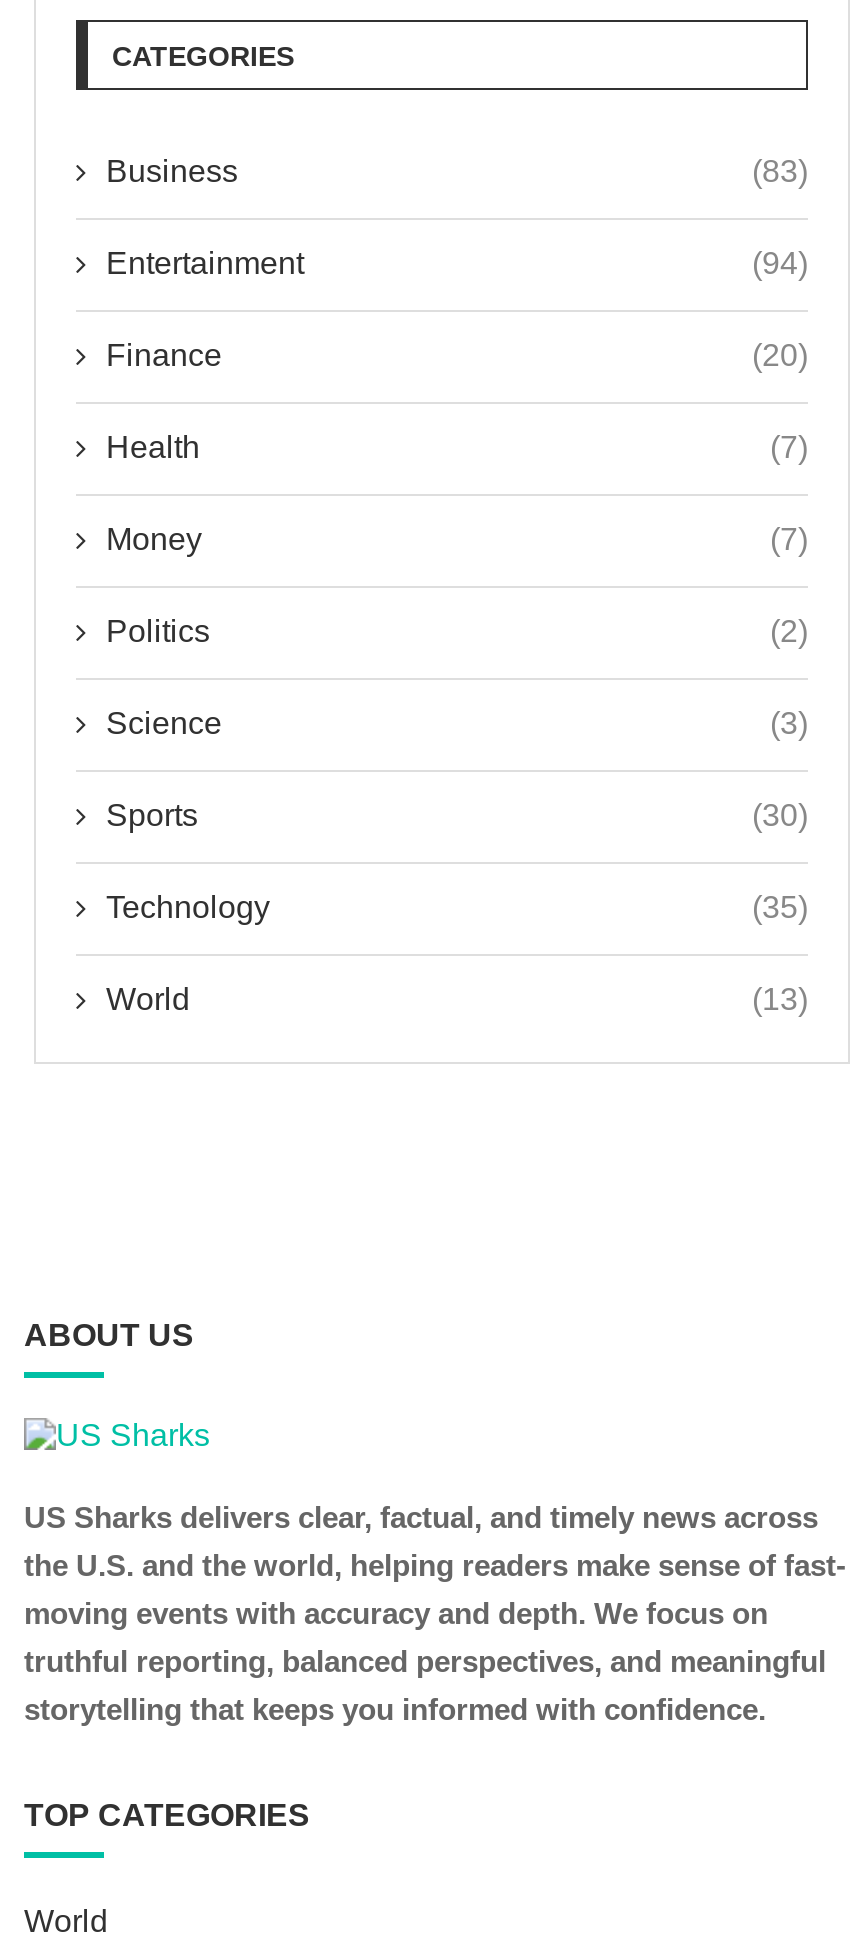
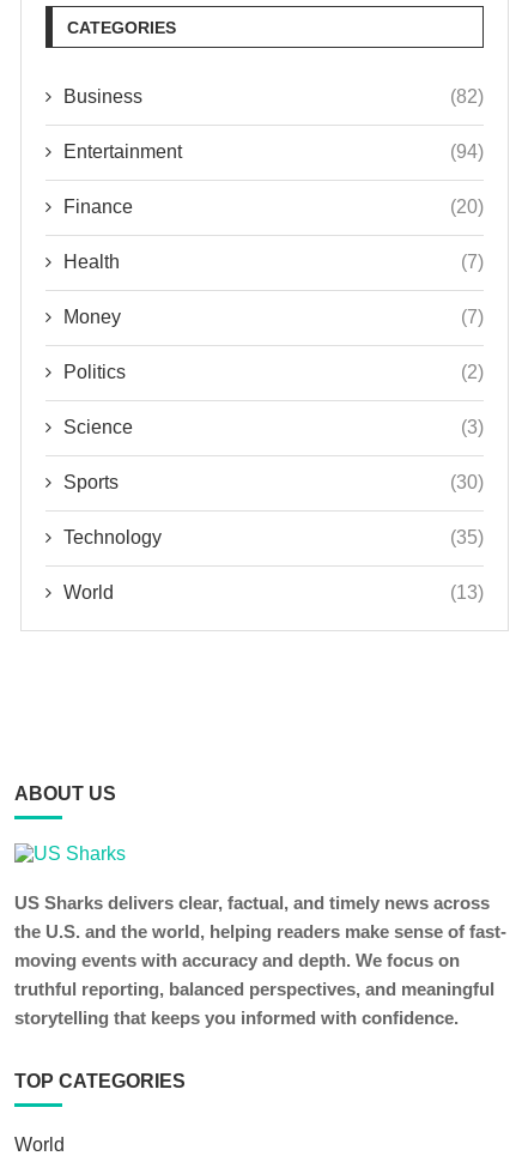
[752,154,808,188] (83) -> [450,86,484,107] (82)

